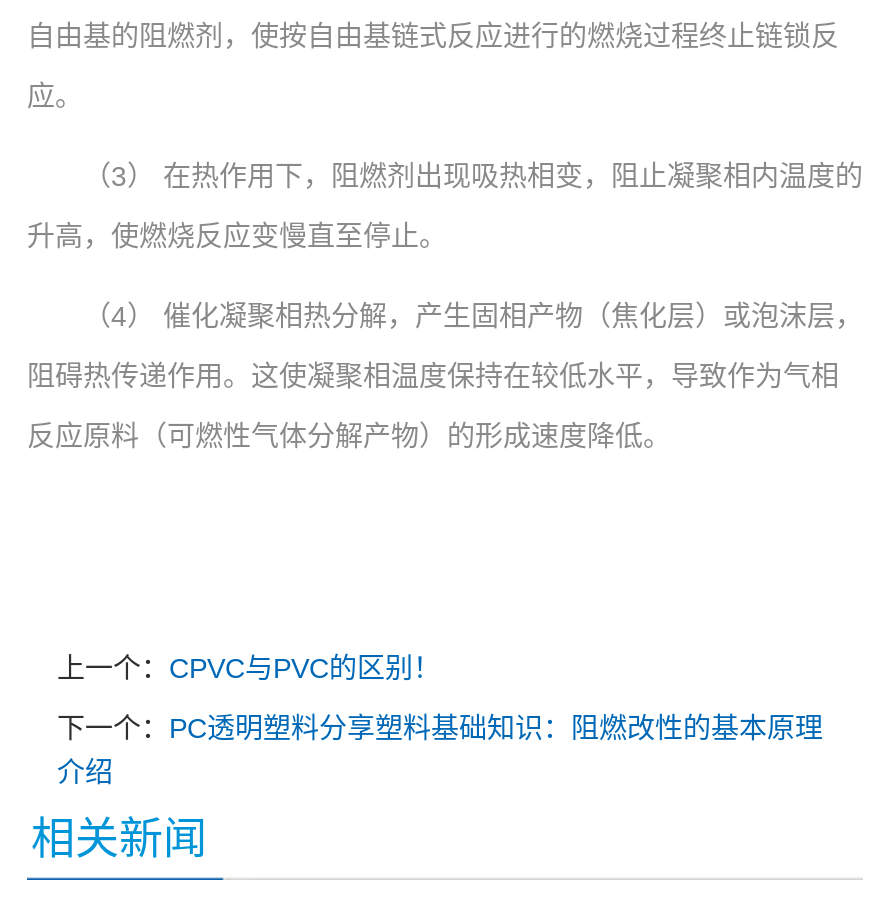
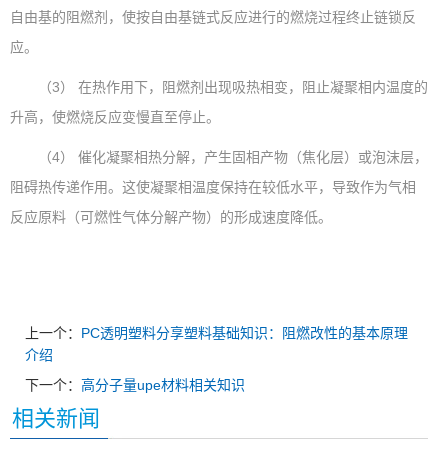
[57,652,823,744] 上一个：CPVC与PVC的区别！ | 下一个：PC透明塑料分享塑料基础知识：阻燃改性的基本原理 -> [25,325,408,341] 上一个：PC透明塑料分享塑料基础知识：阻燃改性的基本原理
moved [57,756,113,788] -> [25,347,53,363]: 介绍
none -> [25,377,245,393] 下一个：高分子量upe材料相关知识

